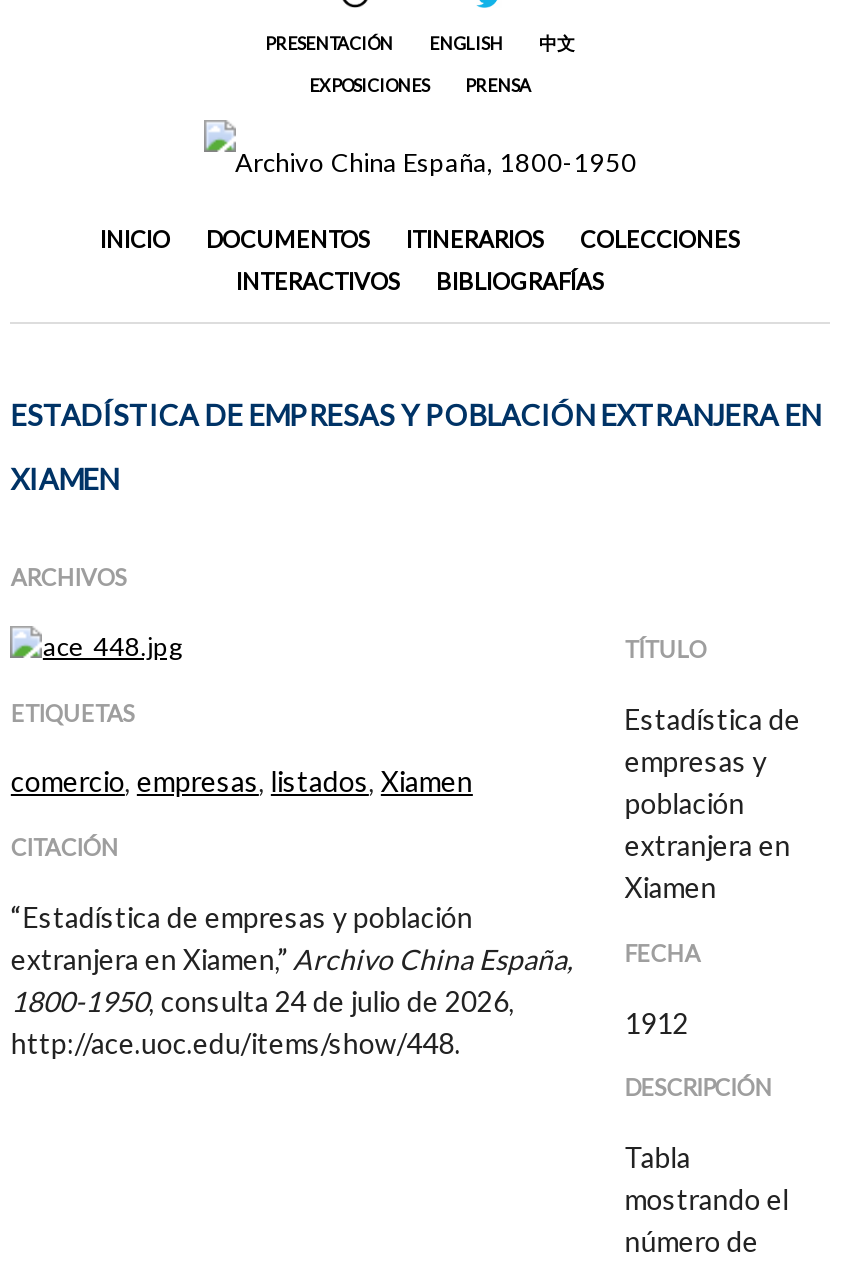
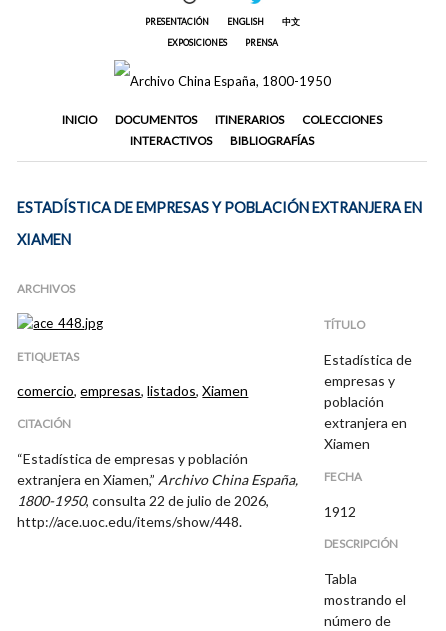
[11,984,515,1018] 1800-1950, consulta 24 de julio de 2026, -> [17,492,269,509] 1800-1950, consulta 22 de julio de 2026,

